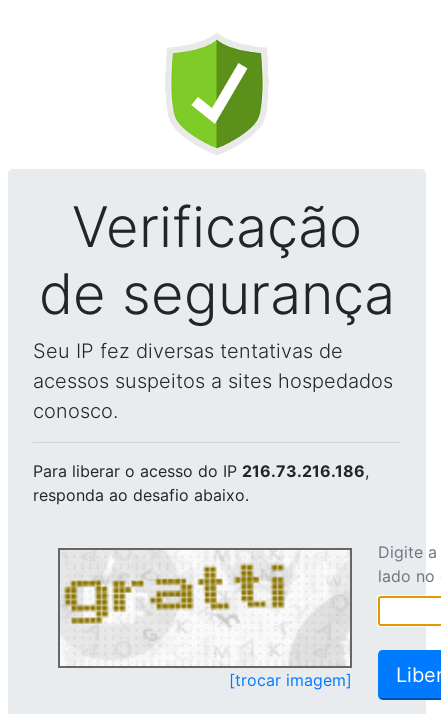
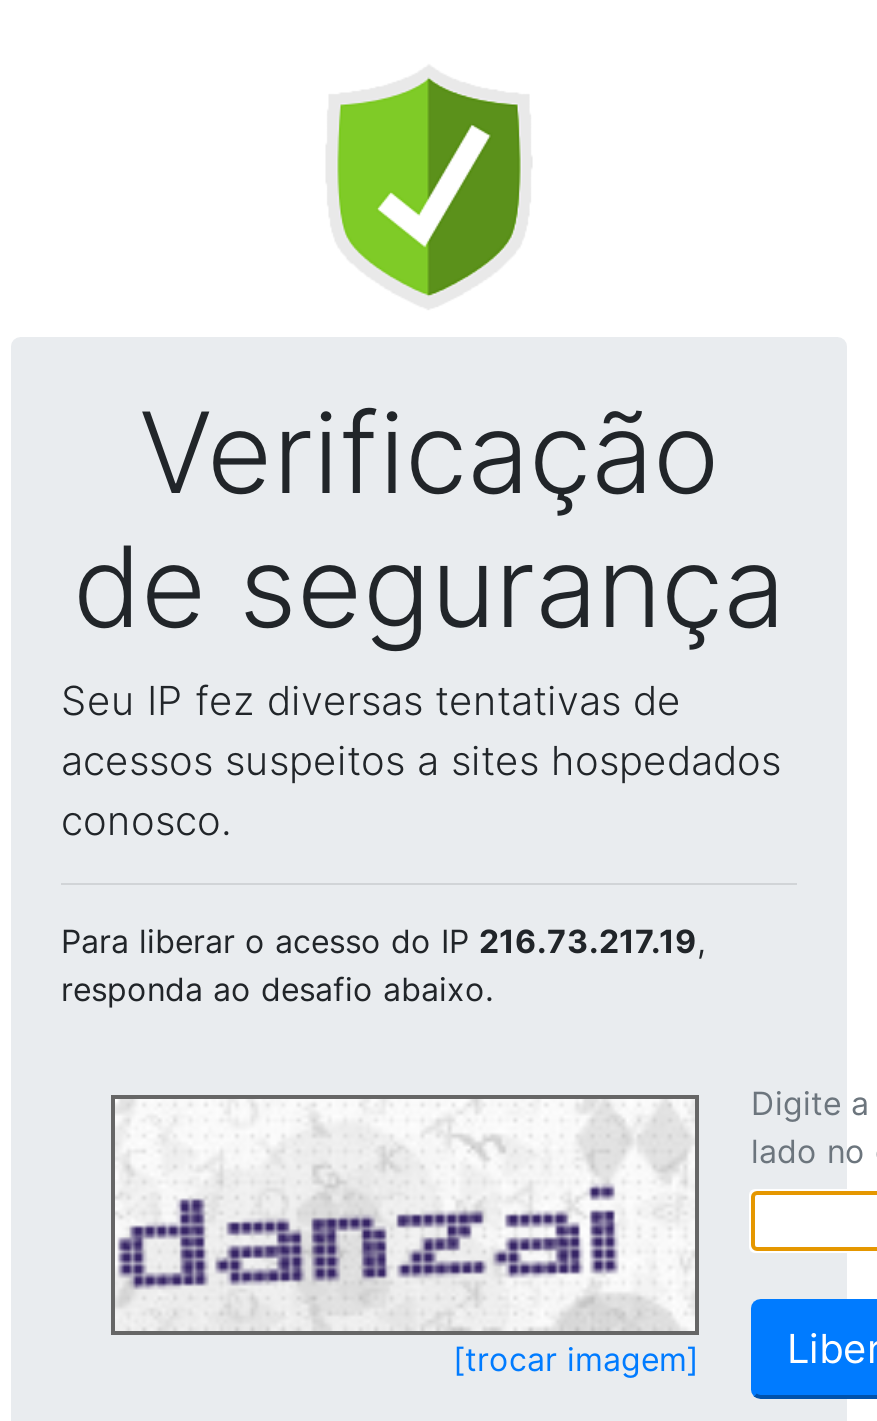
[33,461,369,481] Para liberar o acesso do IP 216.73.216.186, -> [61,921,705,961] Para liberar o acesso do IP 216.73.217.19,
[61,555,347,664] [image] -> [119,1127,691,1325] [image]

